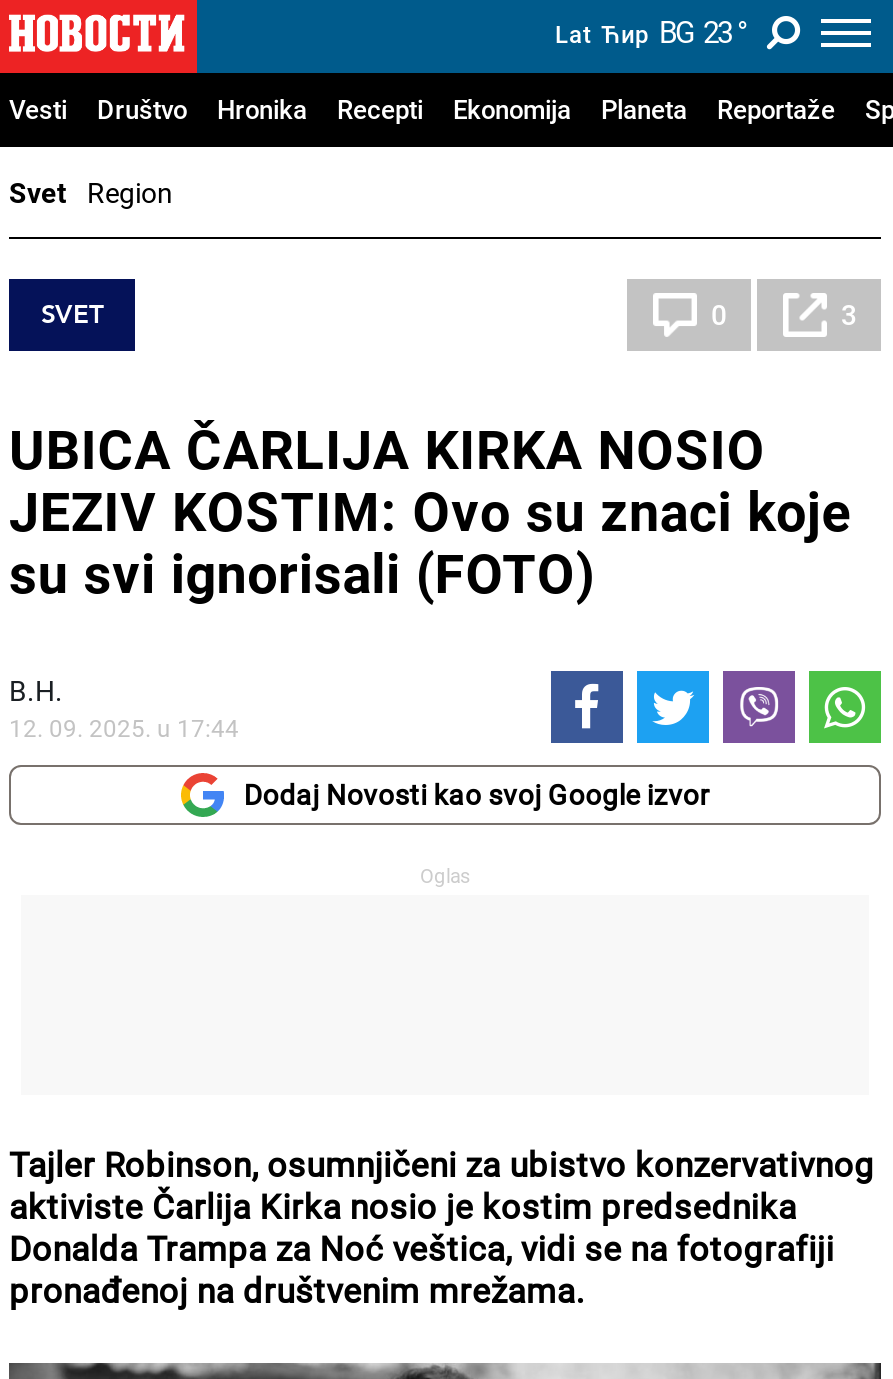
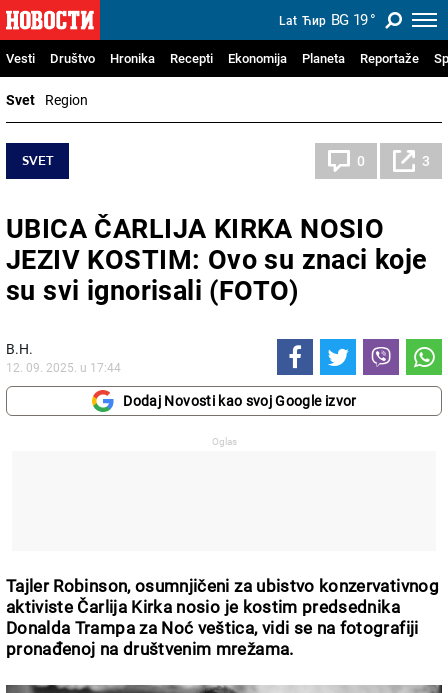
[555,15,747,51] Lat Ћир BG 23 ° -> [279,11,375,29] Lat Ћир BG 19 °

